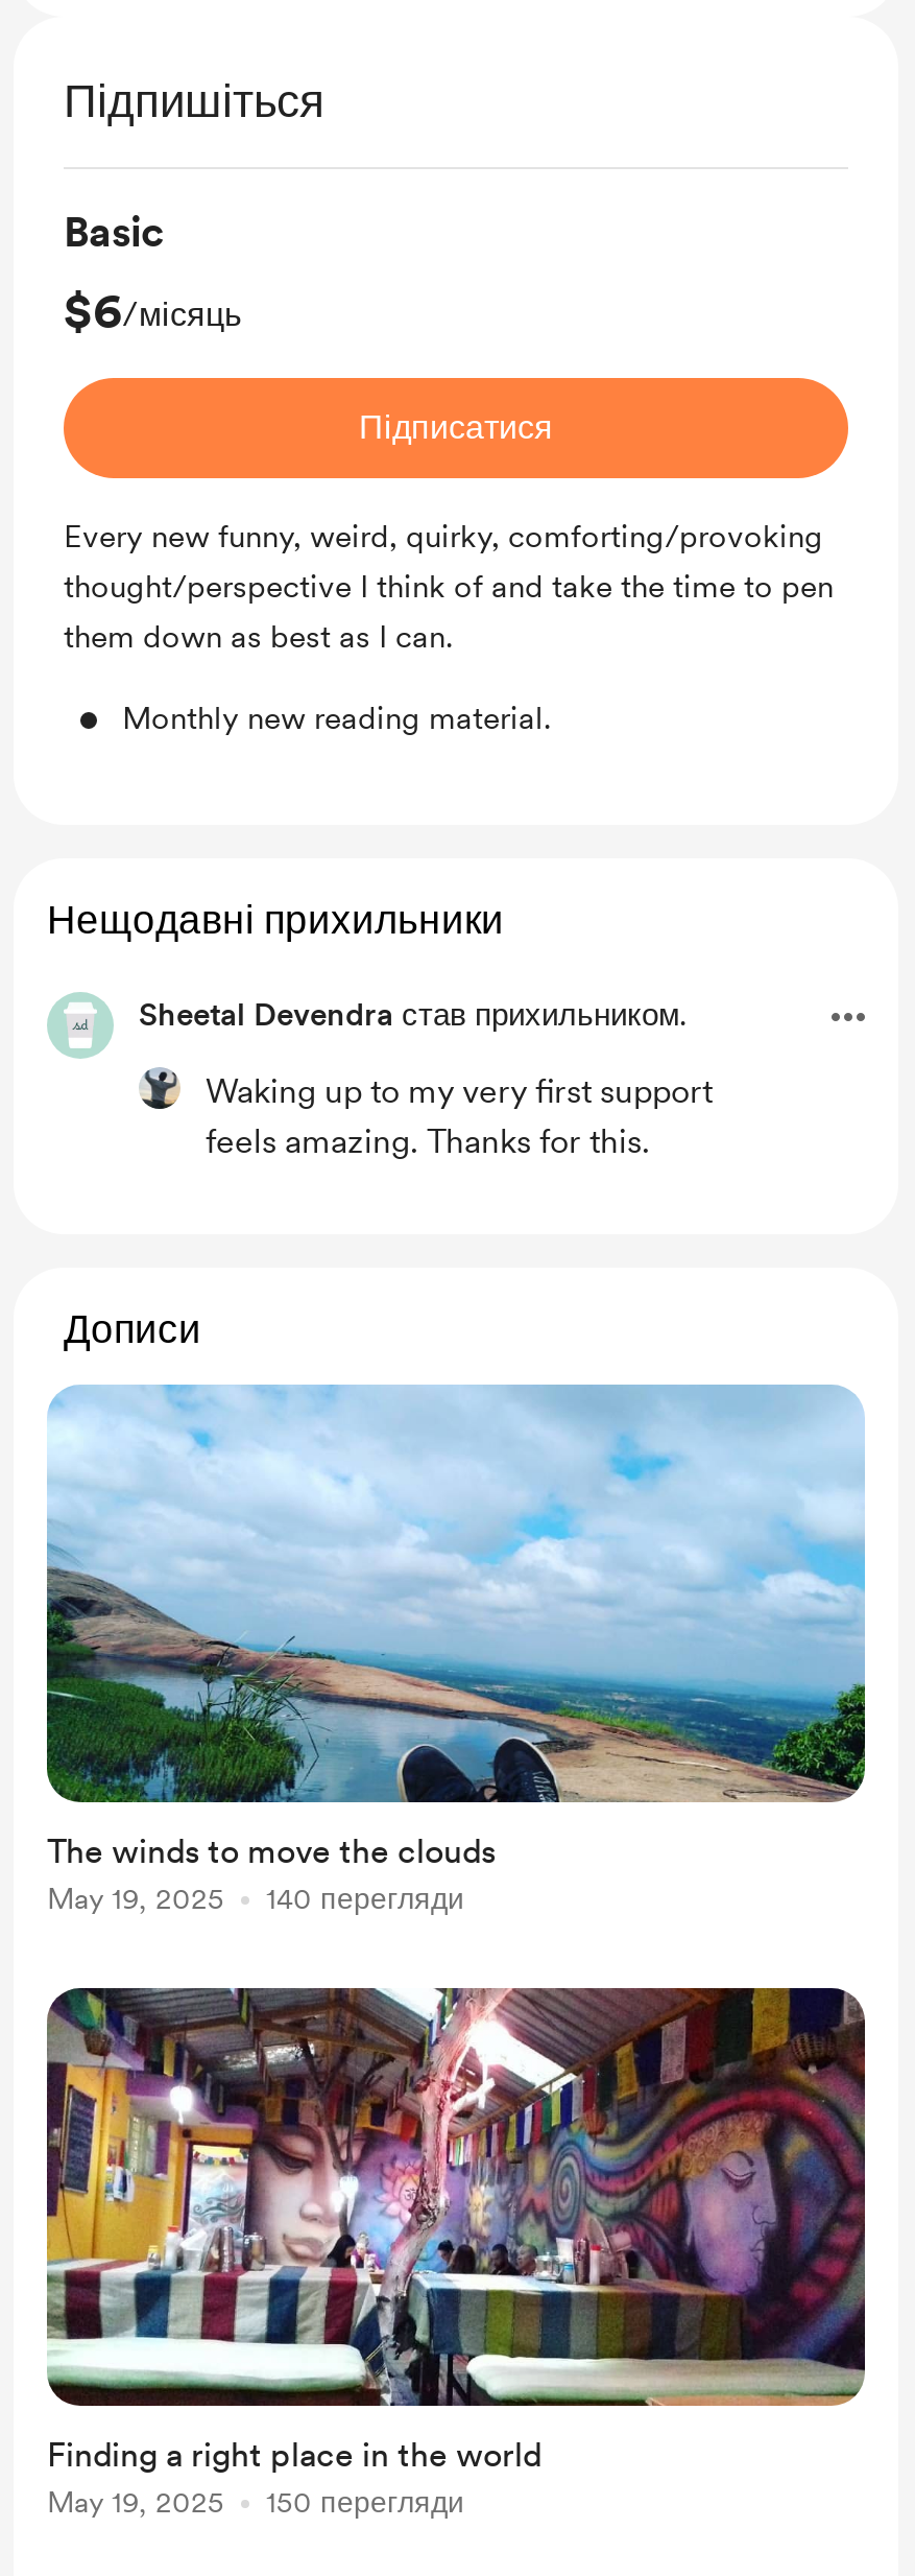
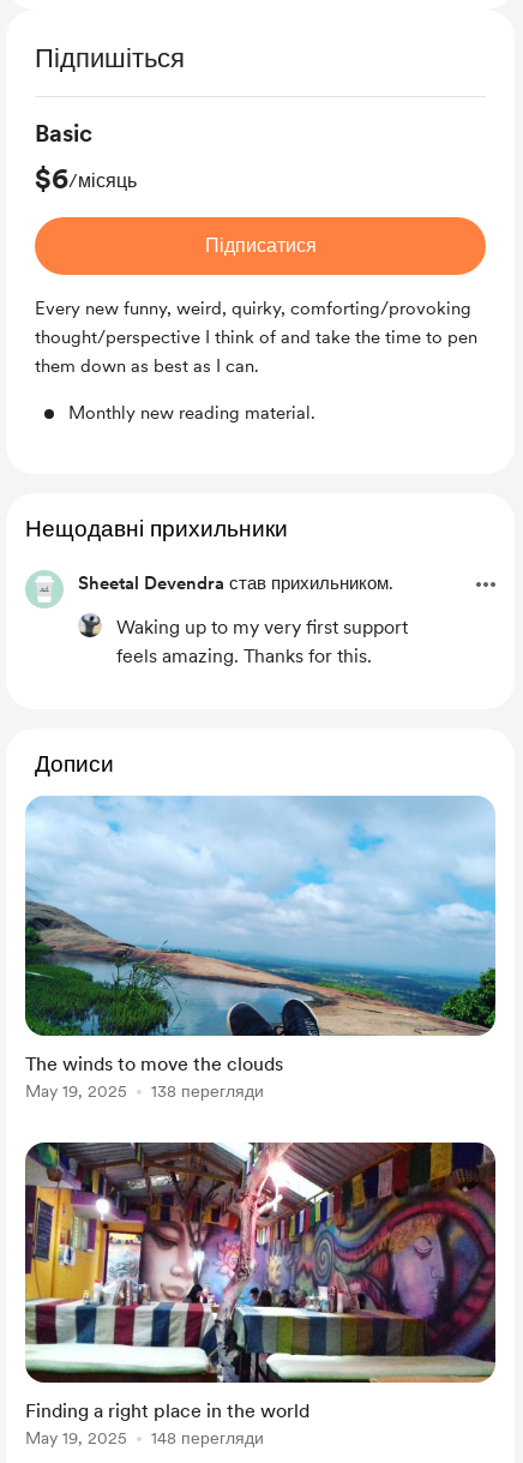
[47,1882,464,1915] May 19, 2025 140 перегляди -> [25,1081,264,1101] May 19, 2025 138 перегляди
[47,2485,464,2519] May 19, 2025 150 перегляди -> [25,1428,264,1447] May 19, 2025 148 перегляди

